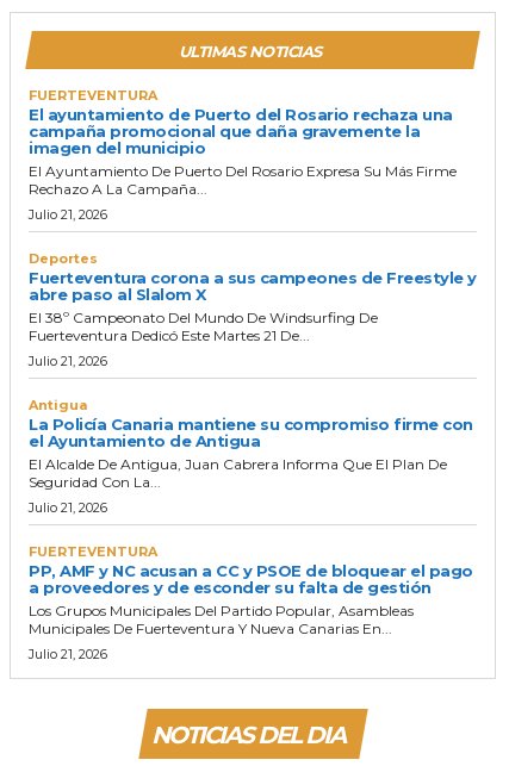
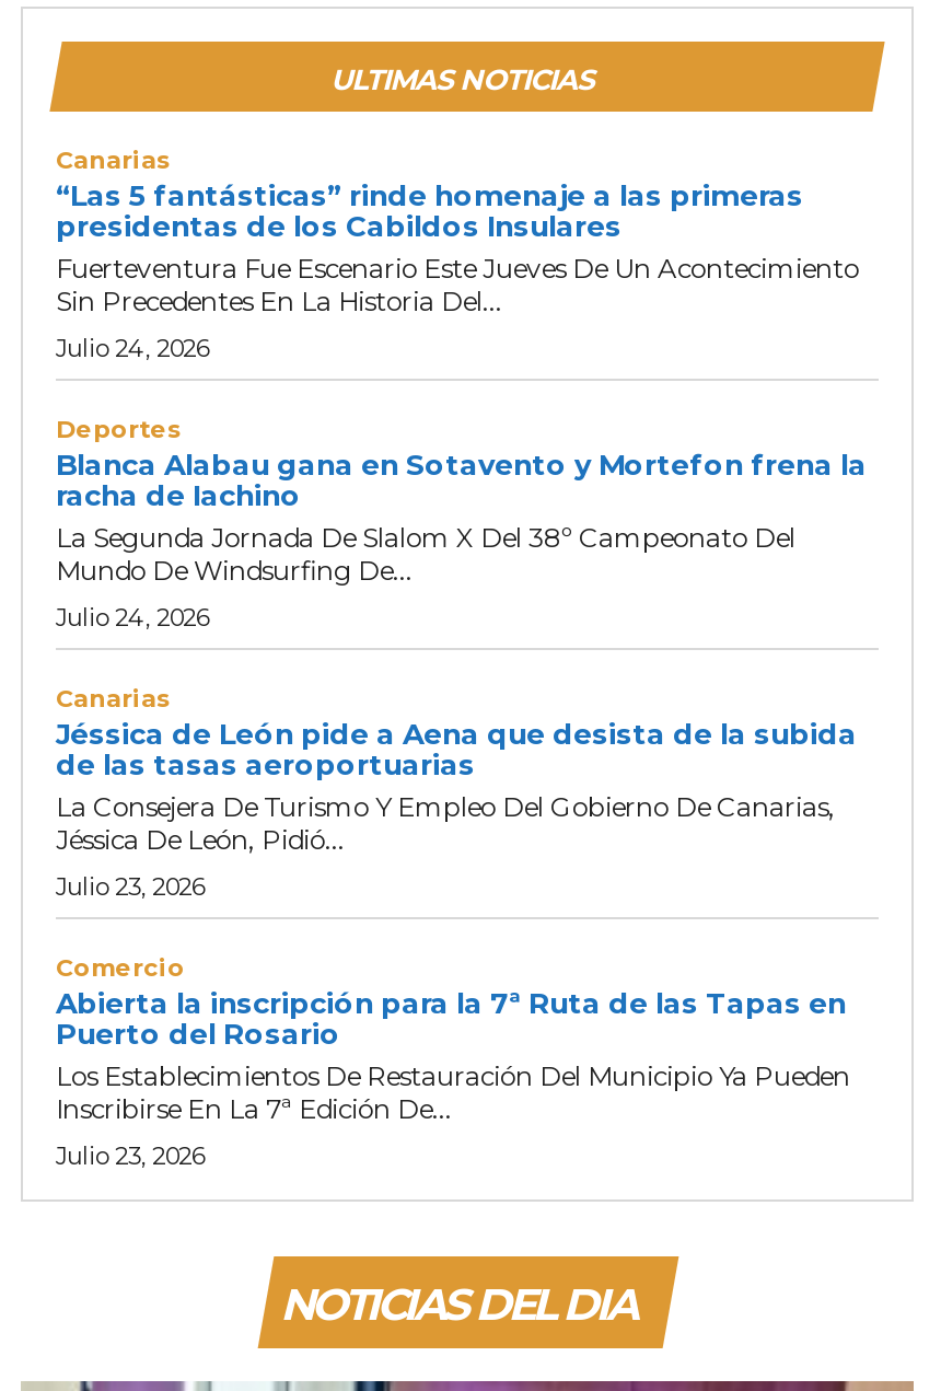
[29,87,457,198] FUERTEVENTURA | El ayuntamiento de Puerto del Rosario rechaza una | campaña promocional que daña gravemente la | imagen del municipio | El Ayuntamiento De Puerto Del Rosario Expresa Su Más Firme | Rechazo A La Campaña... -> [56,145,859,318] Canarias | “Las 5 fantásticas” rinde homenaje a las primeras | presidentas de los Cabildos Insulares | Fuerteventura Fue Escenario Este Jueves De Un Acontecimiento | Sin Precedentes En La Historia Del...
[29,206,107,223] Julio 21, 2026 -> [56,333,209,364] Julio 24, 2026
[29,268,476,344] Fuerteventura corona a sus campeones de Freestyle y | abre paso al Slalom X | El 38º Campeonato Del Mundo De Windsurfing De | Fuerteventura Dedicó Este Martes 21 De... -> [56,447,867,587] Blanca Alabau gana en Sotavento y Mortefon frena la | racha de Iachino | La Segunda Jornada De Slalom X Del 38º Campeonato Del | Mundo De Windsurfing De...
[29,352,107,369] Julio 21, 2026 -> [56,603,209,633] Julio 24, 2026
[29,396,473,491] Antigua | La Policía Canaria mantiene su compromiso firme con | el Ayuntamiento de Antigua | El Alcalde De Antigua, Juan Cabrera Informa Que El Plan De | Seguridad Con La... -> [56,684,857,856] Canarias | Jéssica de León pide a Aena que desista de la subida | de las tasas aeroportuarias | La Consejera De Turismo Y Empleo Del Gobierno De Canarias, | Jéssica De León, Pidió...
[29,499,107,516] Julio 21, 2026 -> [56,872,205,902] Julio 23, 2026
[29,543,473,637] FUERTEVENTURA | PP, AMF y NC acusan a CC y PSOE de bloquear el pago | a proveedores y de esconder su falta de gestión | Los Grupos Municipales Del Partido Popular, Asambleas | Municipales De Fuerteventura Y Nueva Canarias En... -> [56,953,850,1126] Comercio | Abierta la inscripción para la 7ª Ruta de las Tapas en | Puerto del Rosario | Los Establecimientos De Restauración Del Municipio Ya Pueden | Inscribirse En La 7ª Edición De...
[29,645,107,662] Julio 21, 2026 -> [56,1141,205,1172] Julio 23, 2026

